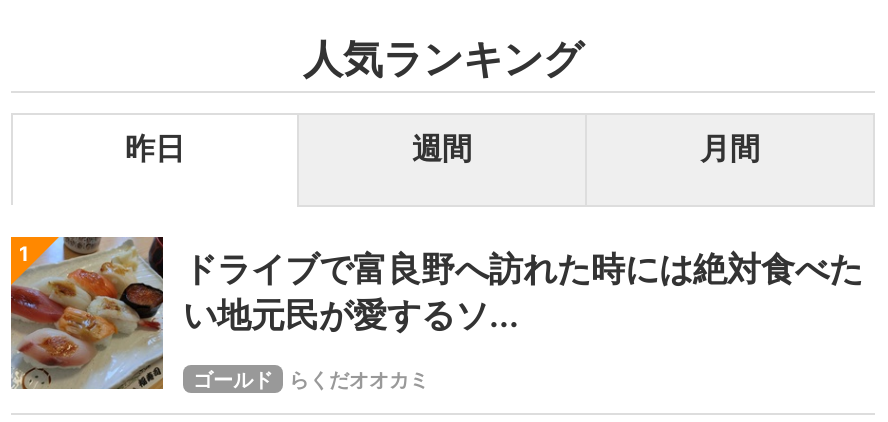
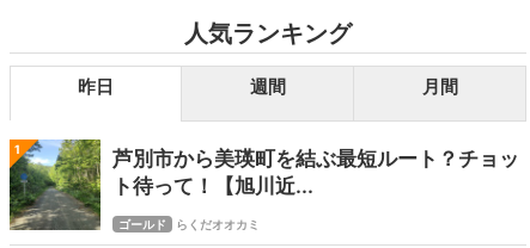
[9,235,863,389] [image] | ドライブで富良野へ訪れた時には絶対食べた | い地元民が愛するソ... -> [8,138,519,231] [image] | 芦別市から美瑛町を結ぶ最短ルート？チョッ | ト待って！【旭川近...

